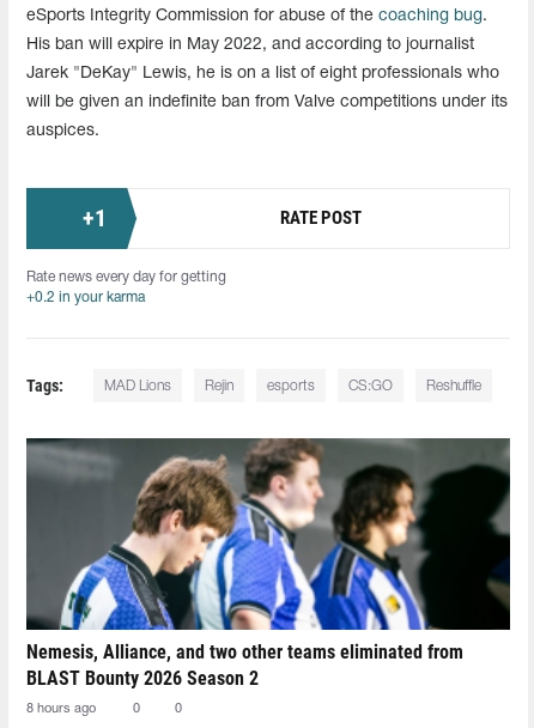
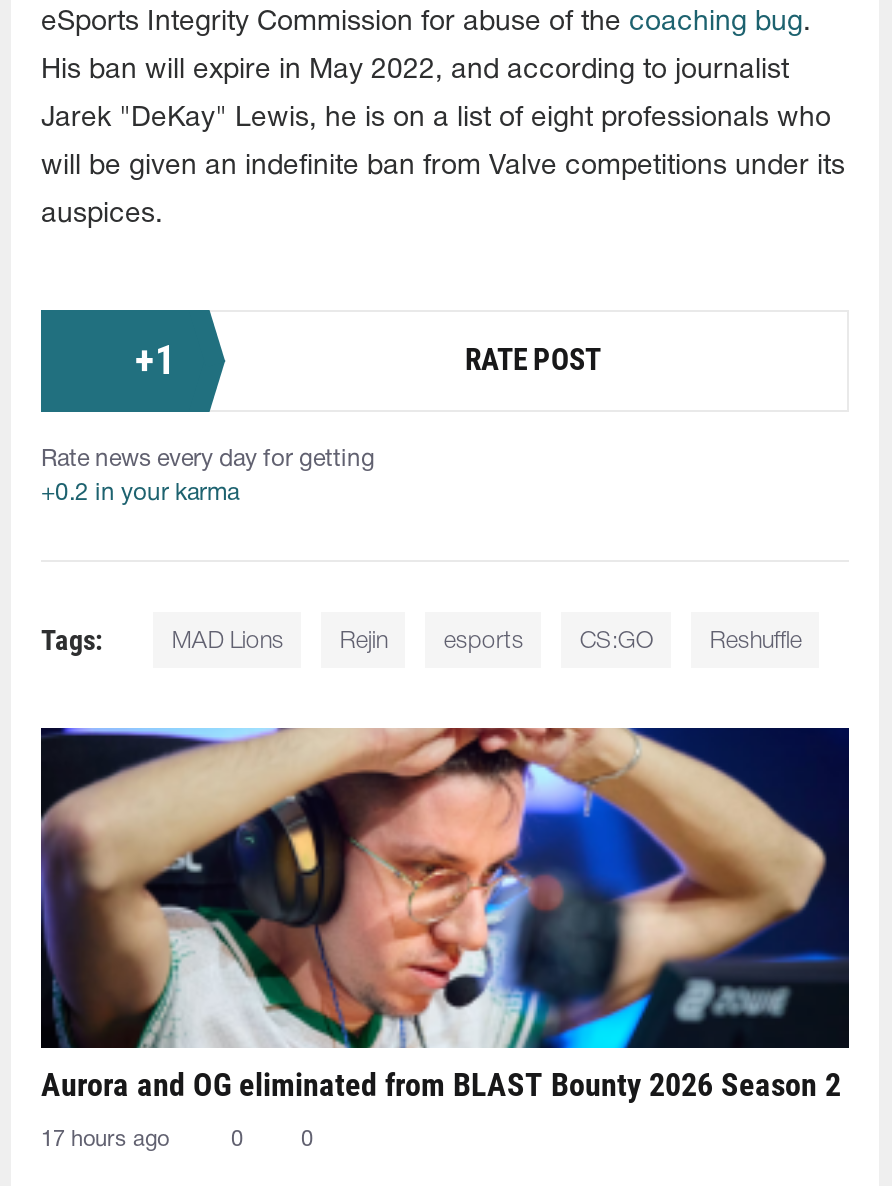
[26,437,511,689] [image] | Nemesis, Alliance, and two other teams eliminated from | BLAST Bounty 2026 Season 2 -> [41,726,849,1103] [image] | Aurora and OG eliminated from BLAST Bounty 2026 Season 2
[26,702,96,714] 8 hours ago -> [41,1129,169,1149] 17 hours ago

